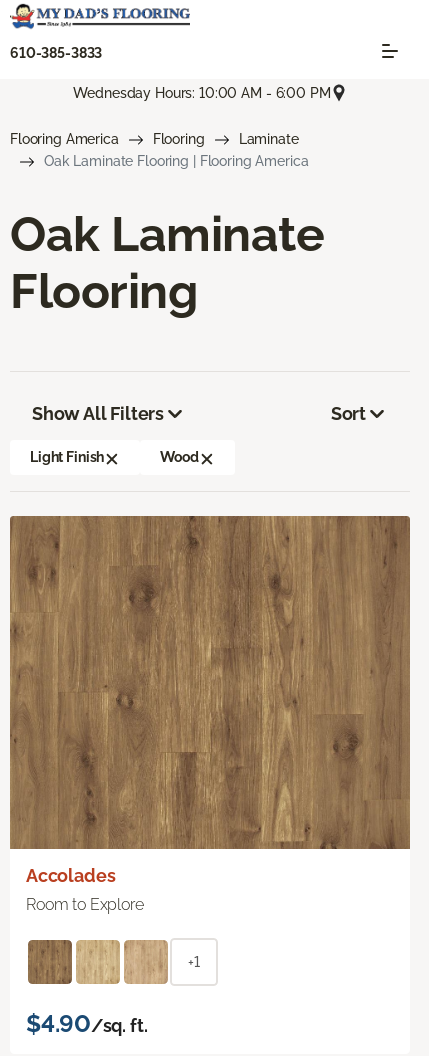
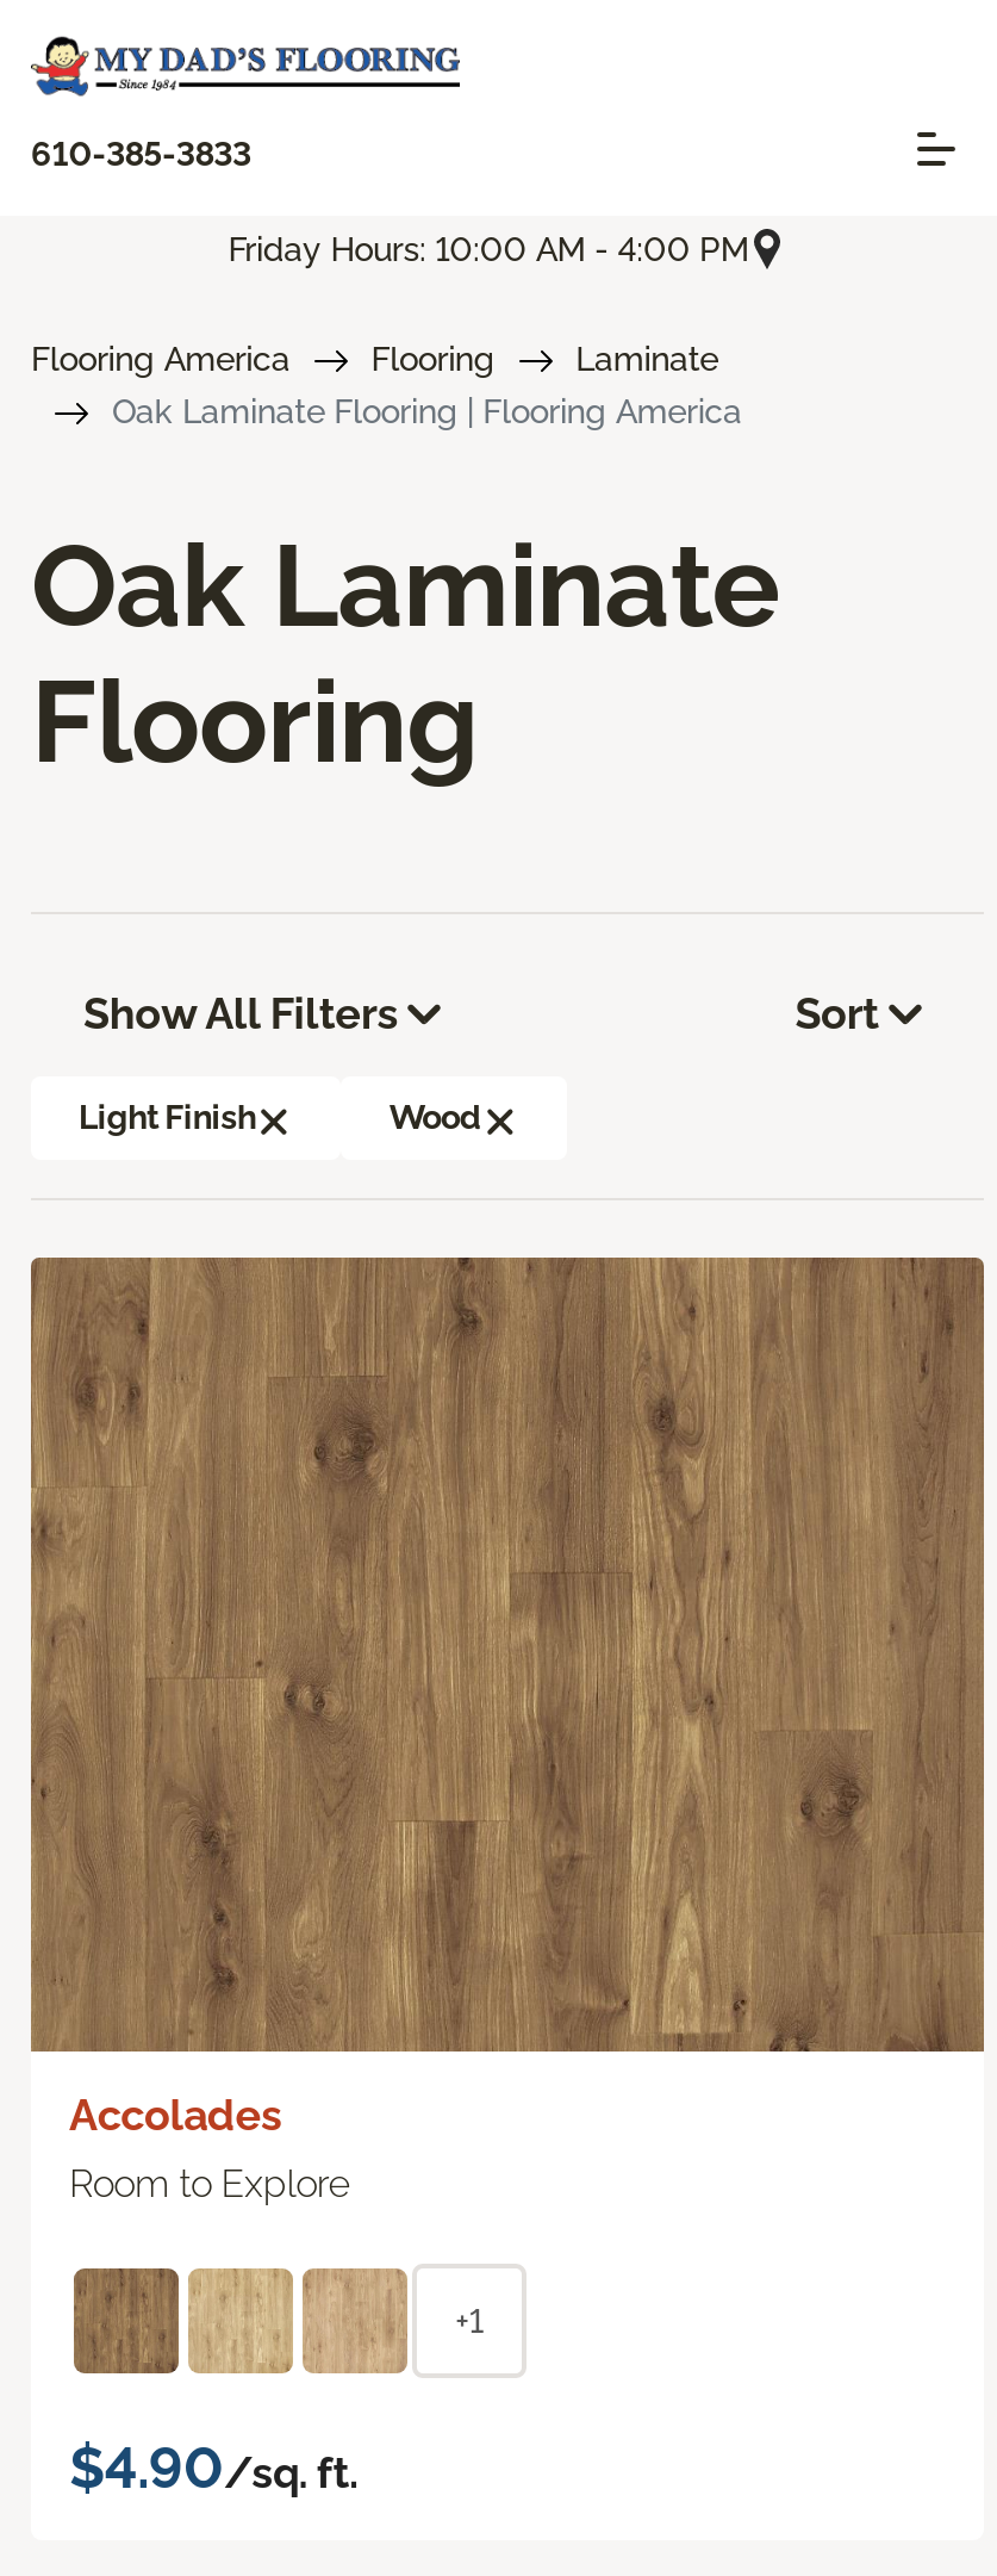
[73,85,330,101] Wednesday Hours: 10:00 AM - 6:00 PM -> [228,229,749,267] Friday Hours: 10:00 AM - 4:00 PM

